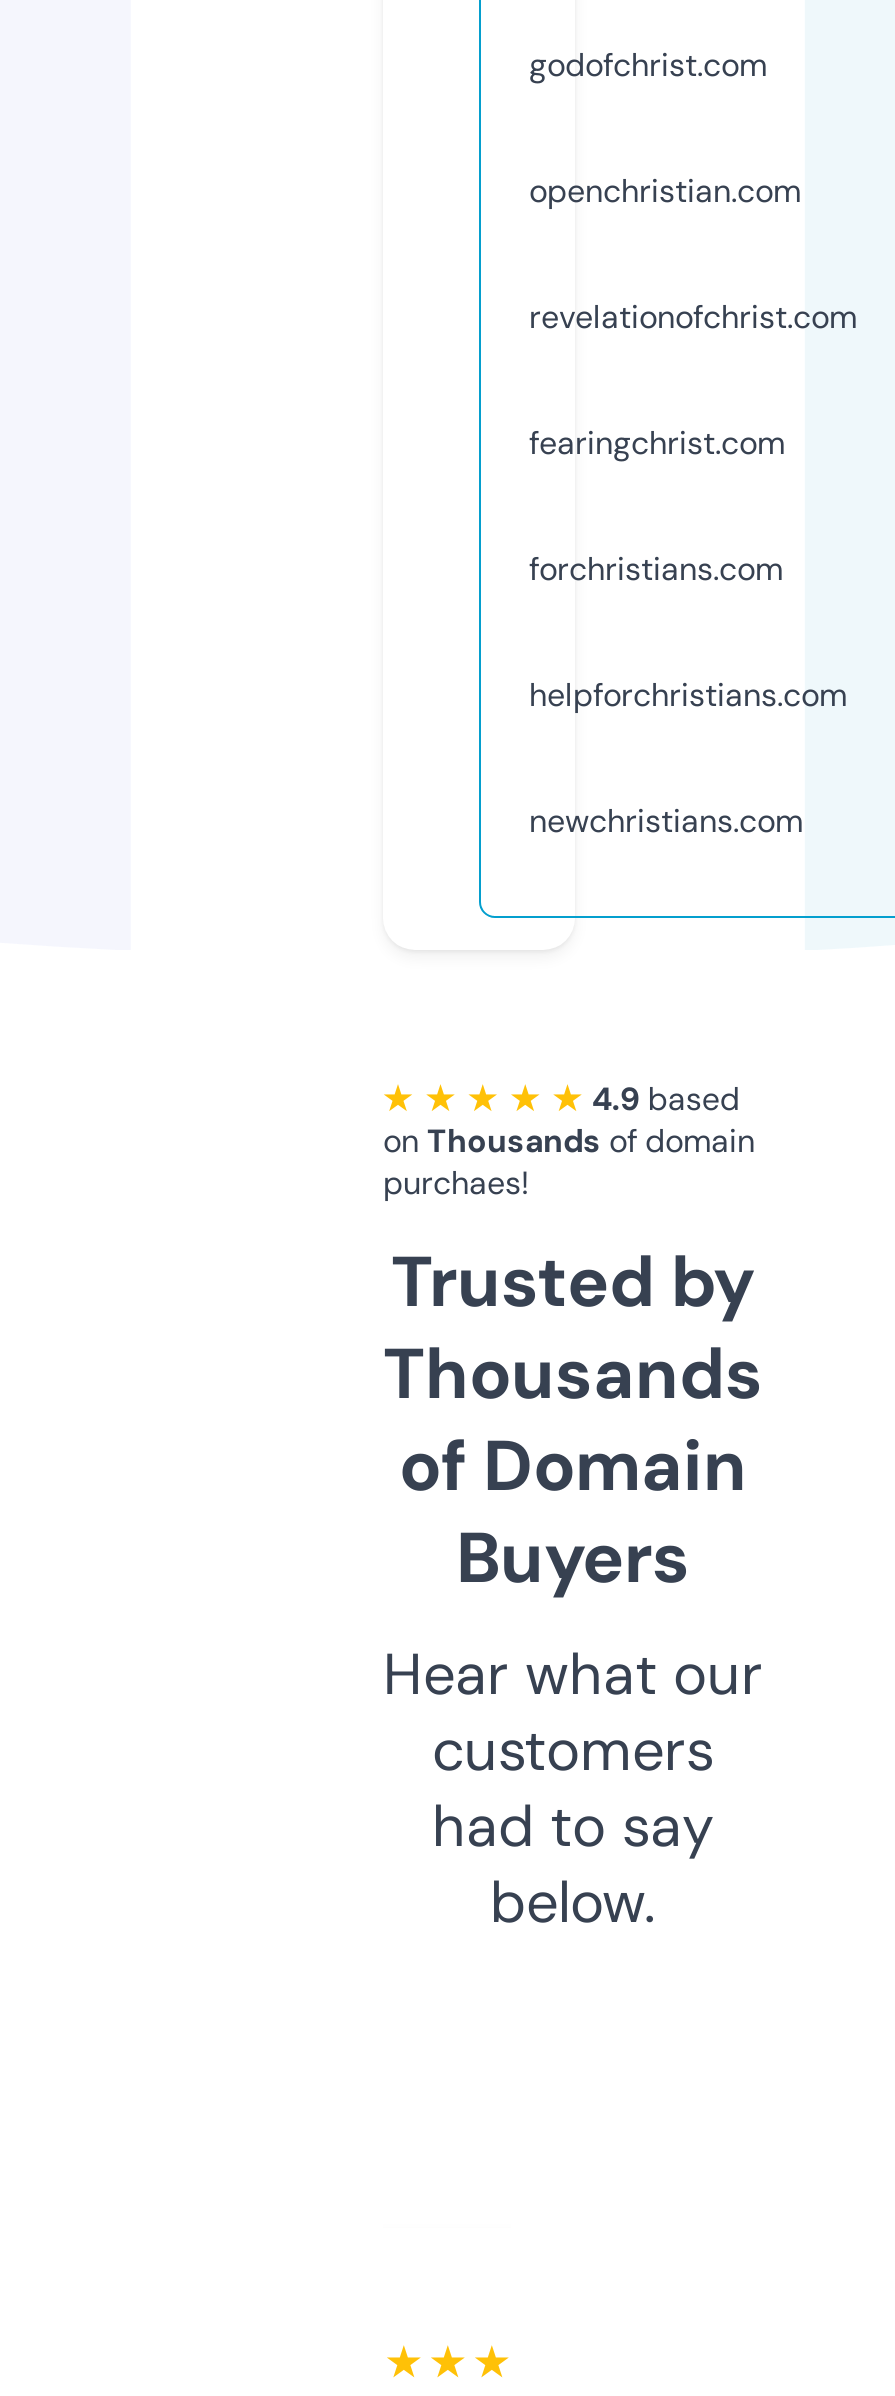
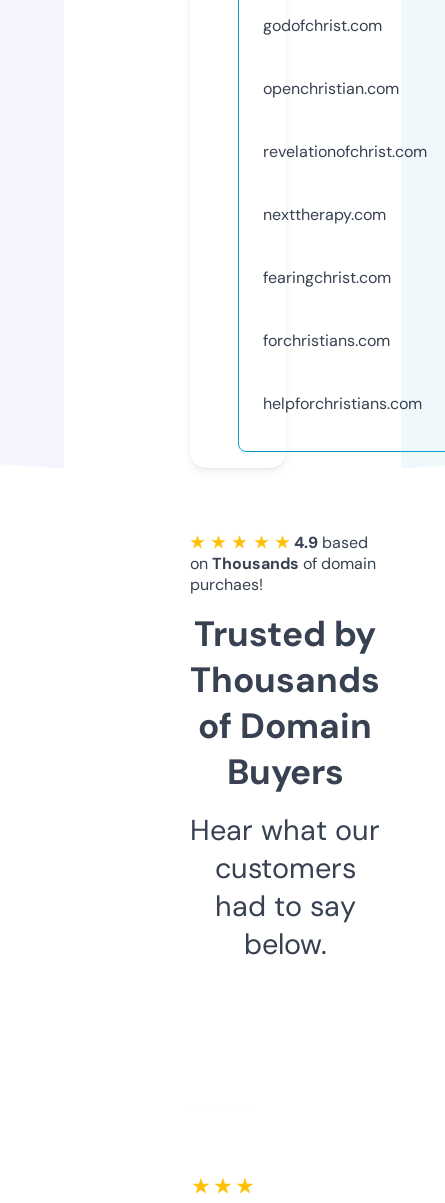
none -> [263,204,386,225] nexttherapy.com
moved [529,422,847,716] -> [263,267,422,414]: fearingchrist.com | forchristians.com | helpforchristians.com
[529,800,803,842] newchristians.com -> none

